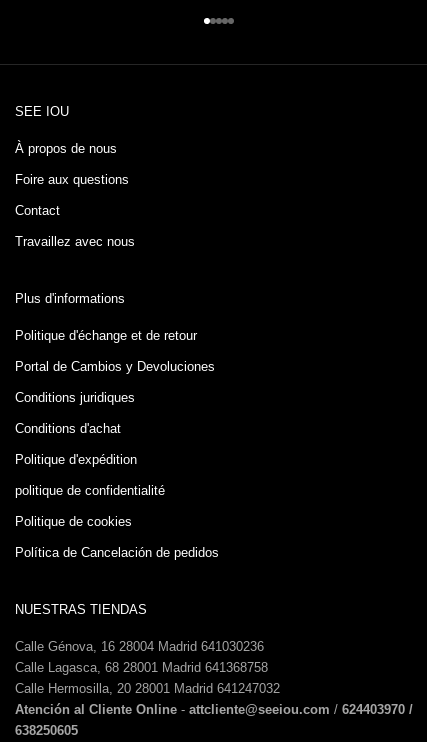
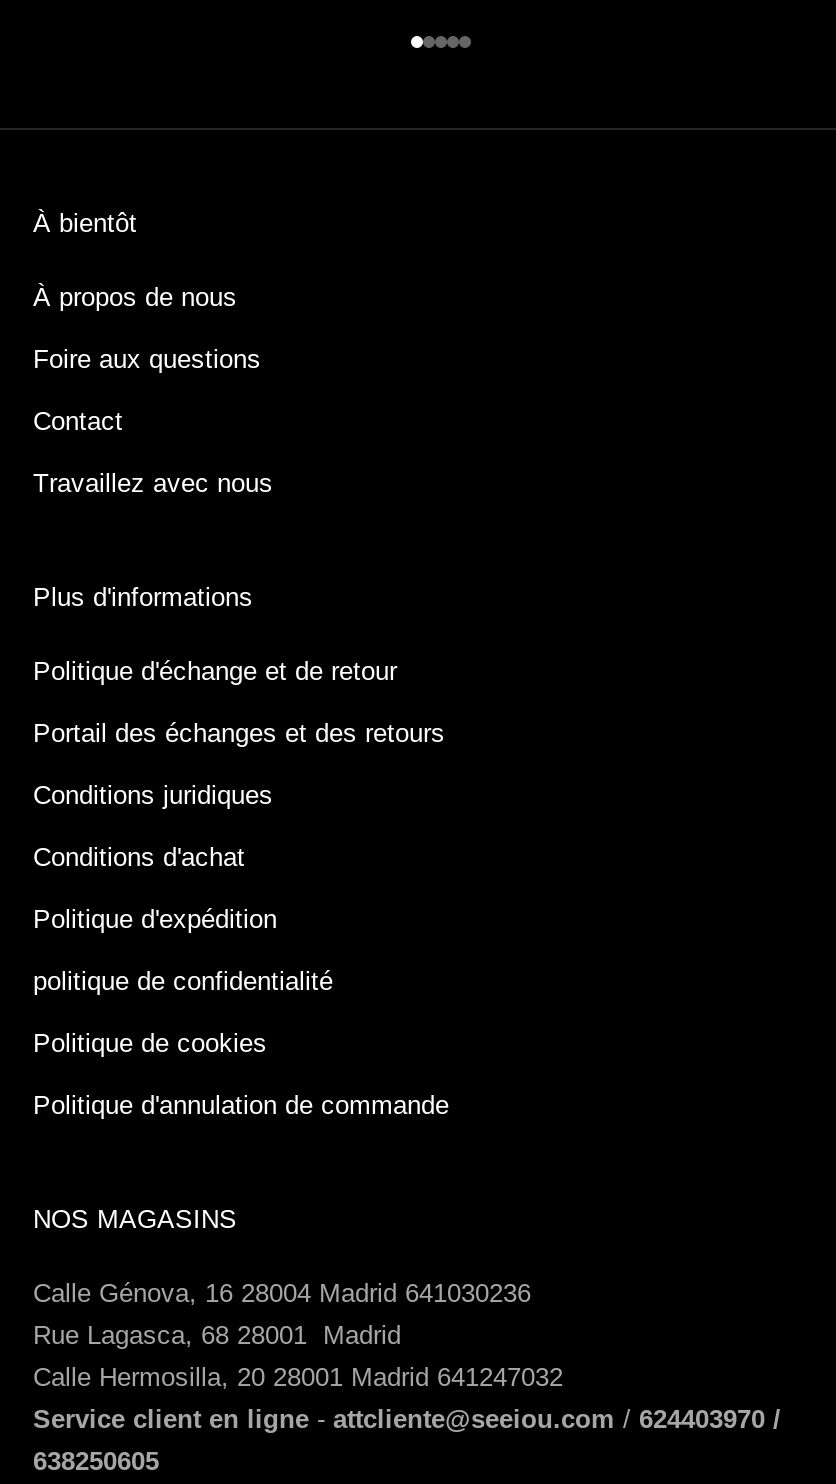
[15,104,69,119] SEE IOU -> [33,208,137,238] À bientôt
[15,359,215,374] Portal de Cambios y Devoluciones -> [33,718,445,748] Portail des échanges et des retours
[15,545,219,560] Política de Cancelación de pedidos -> [33,1090,449,1120] Politique d'annulation de commande
[15,602,147,617] NUESTRAS TIENDAS -> [33,1204,237,1234] NOS MAGASINS
[15,660,268,675] Calle Lagasca, 68 28001 Madrid 641368758 -> [33,1320,401,1350] Rue Lagasca, 68 28001 Madrid
[15,702,413,717] Atención al Cliente Online - attcliente@seeiou.com / 624403970 / -> [33,1404,781,1434] Service client en ligne - attcliente@seeiou.com / 624403970 /

